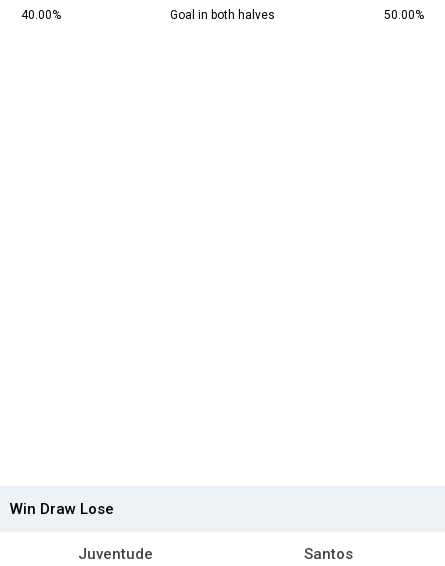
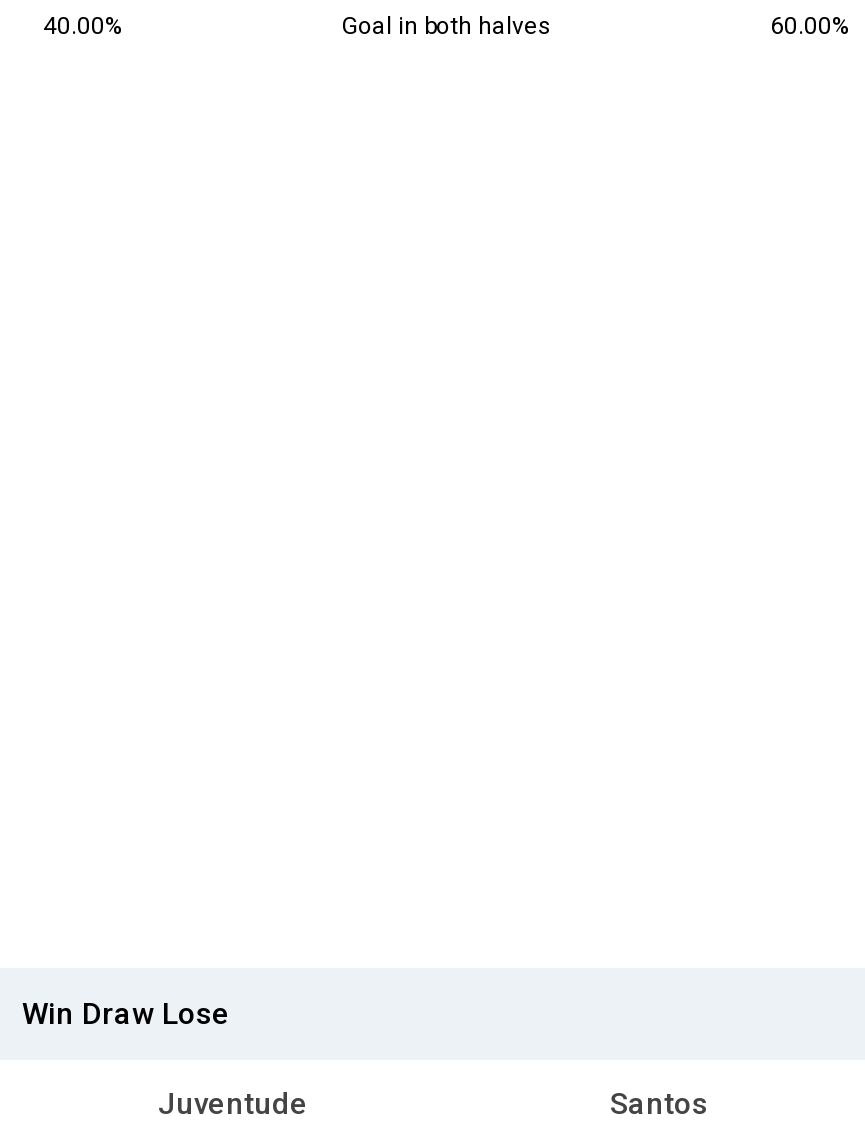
[384,8,424,22] 50.00% -> [770,12,850,40] 60.00%

